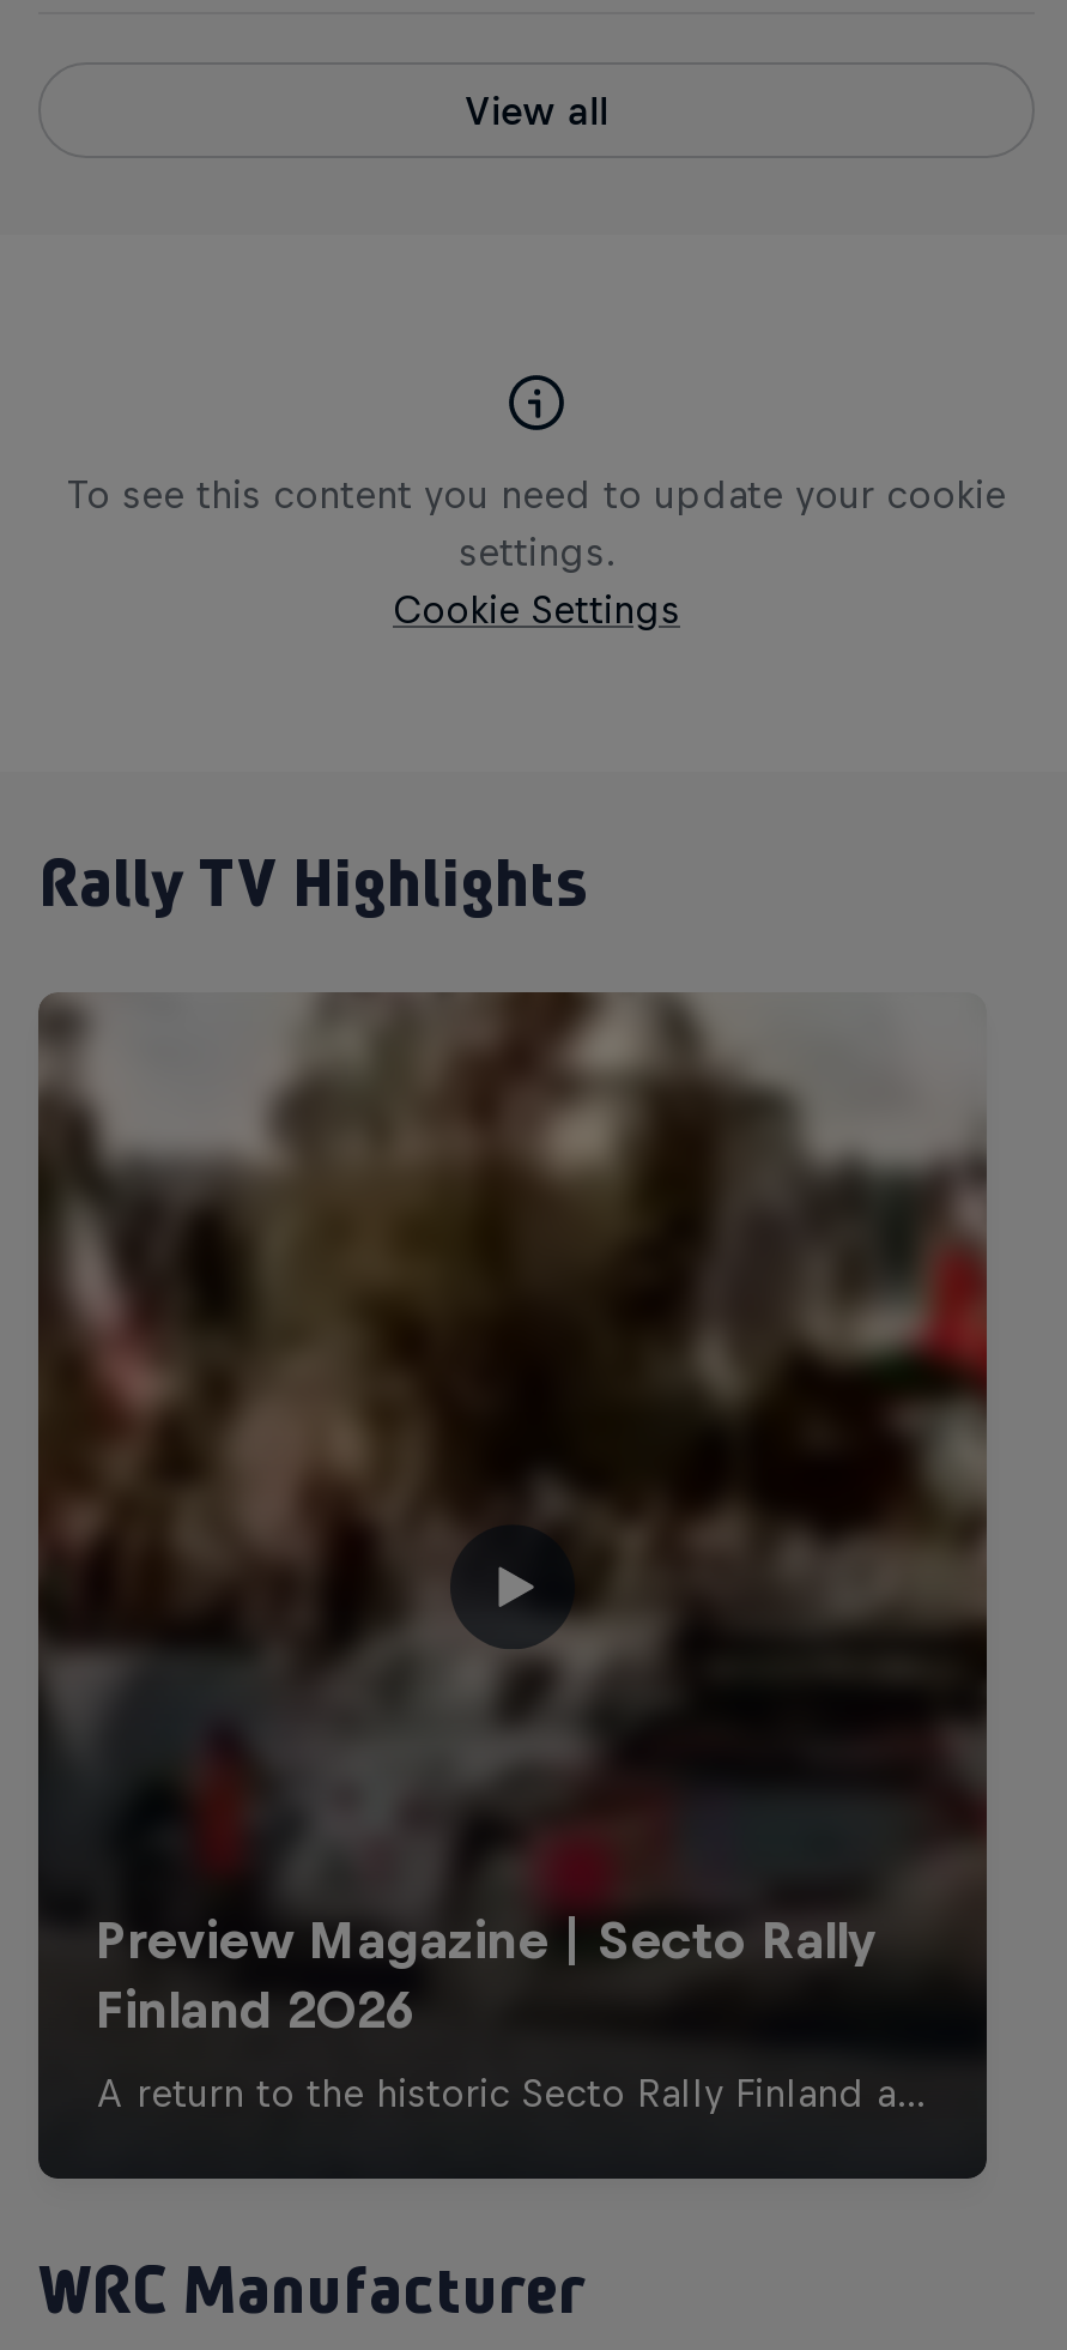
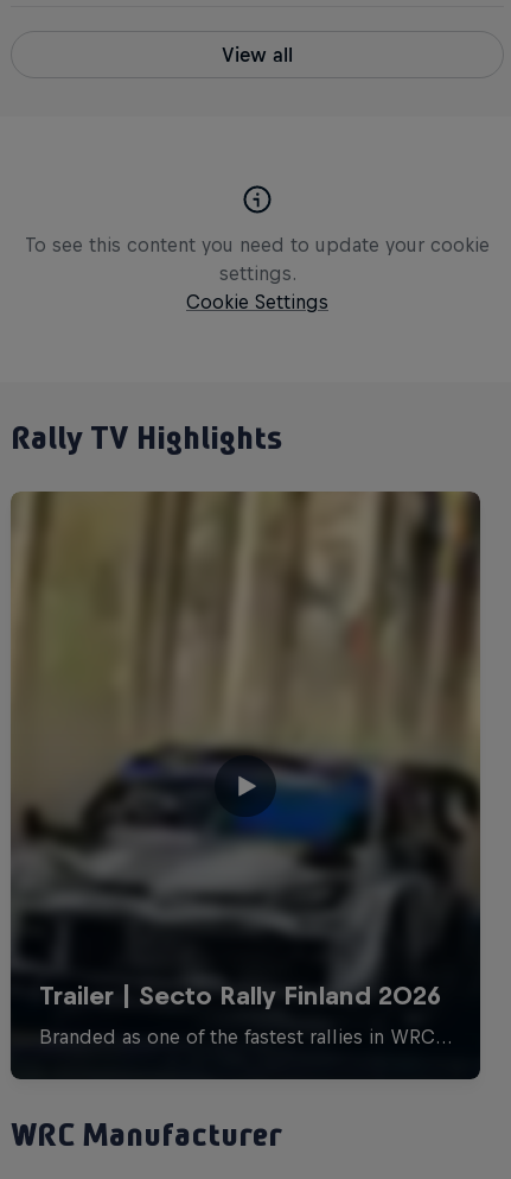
[36,992,989,2176] [image] -> [11,490,481,1077] [image]

